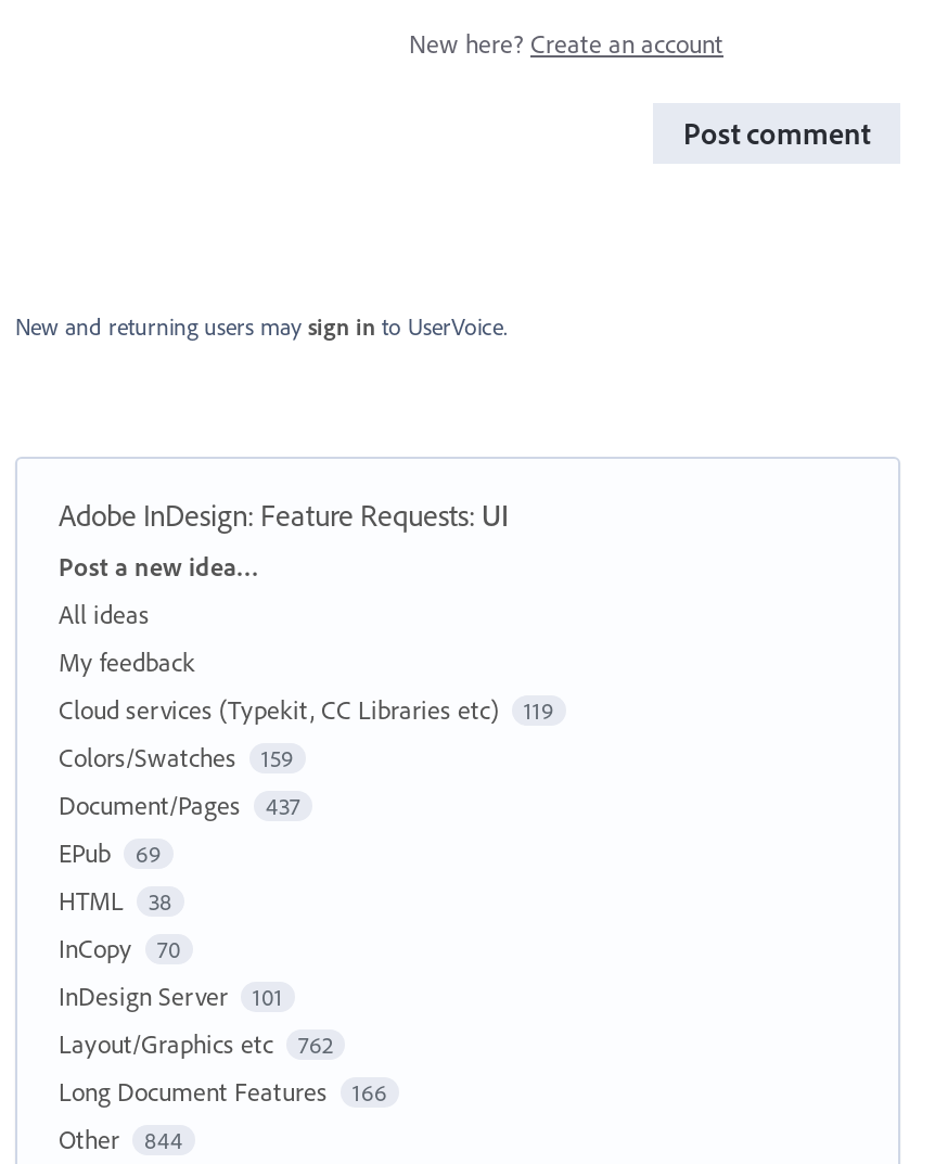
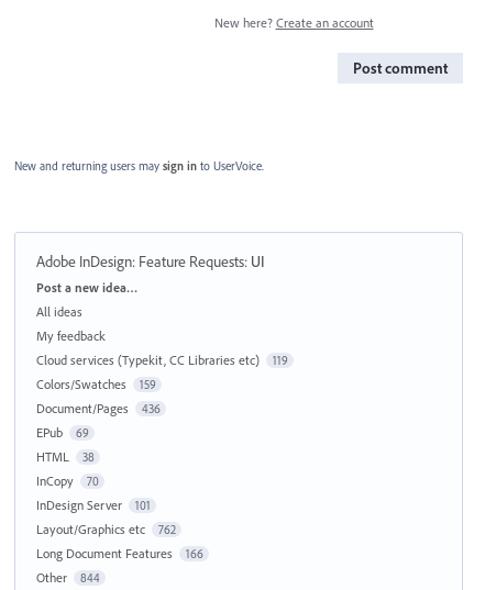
[59,789,300,821] Document/Pages 437 -> [36,400,160,416] Document/Pages 436

